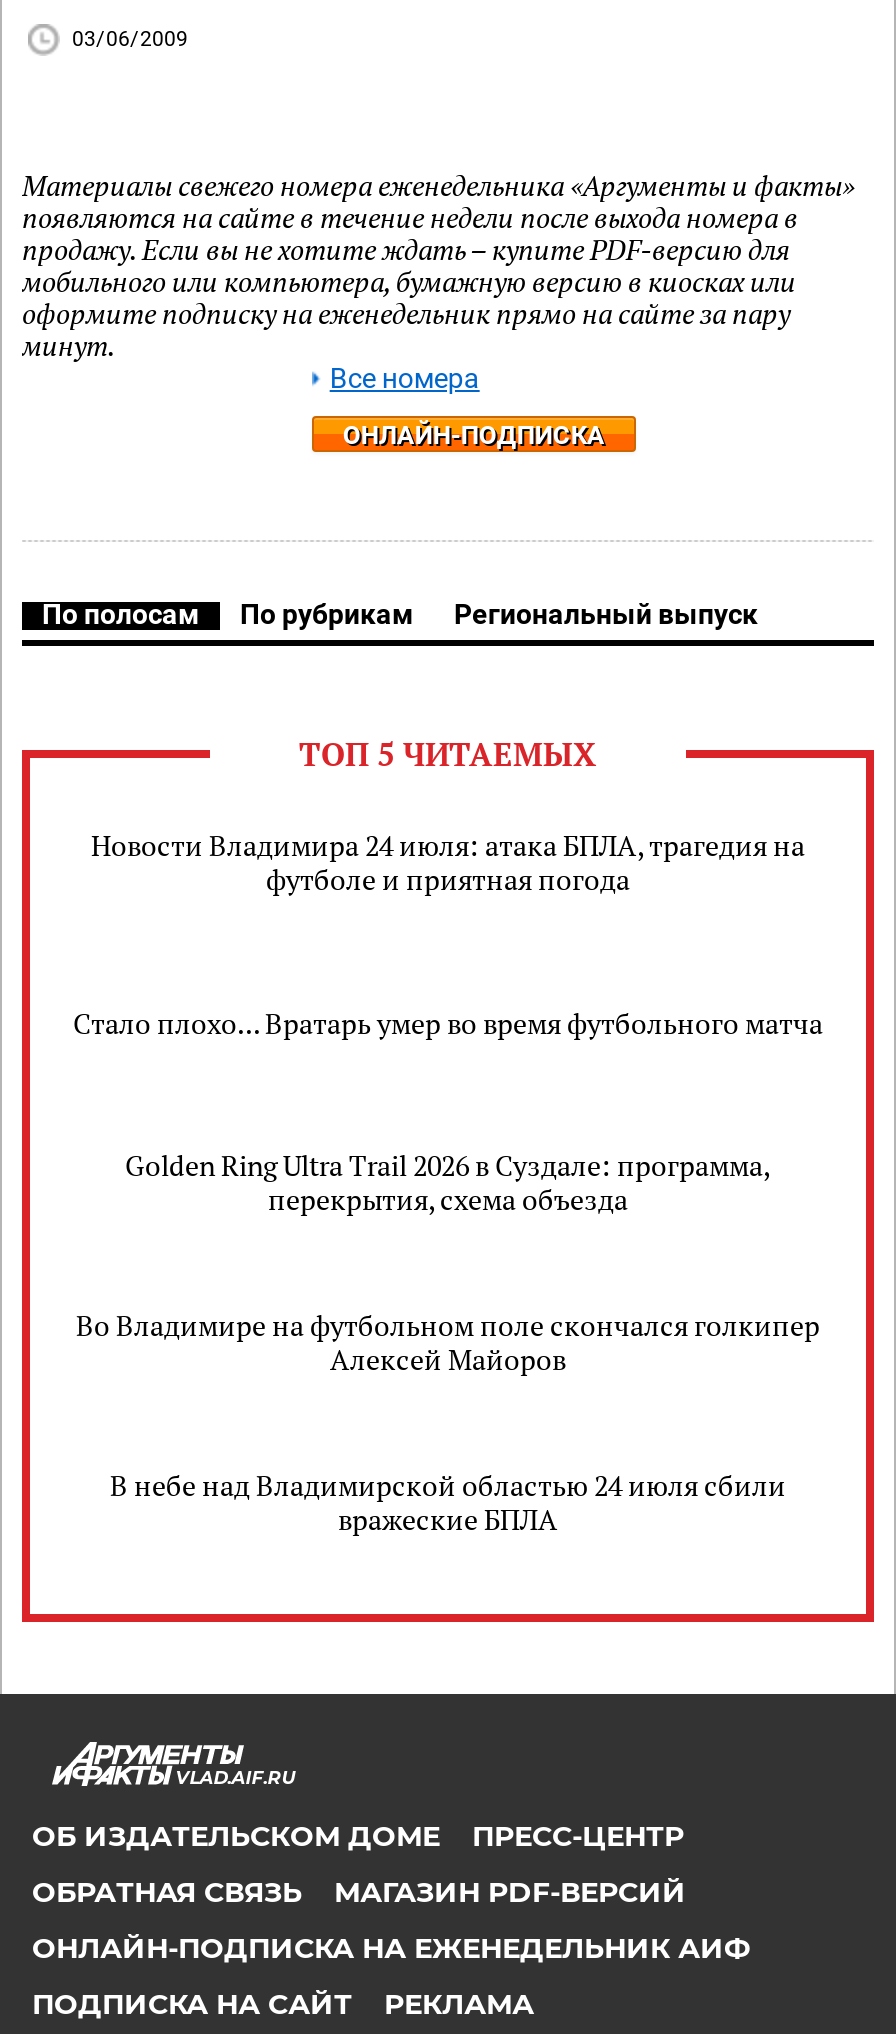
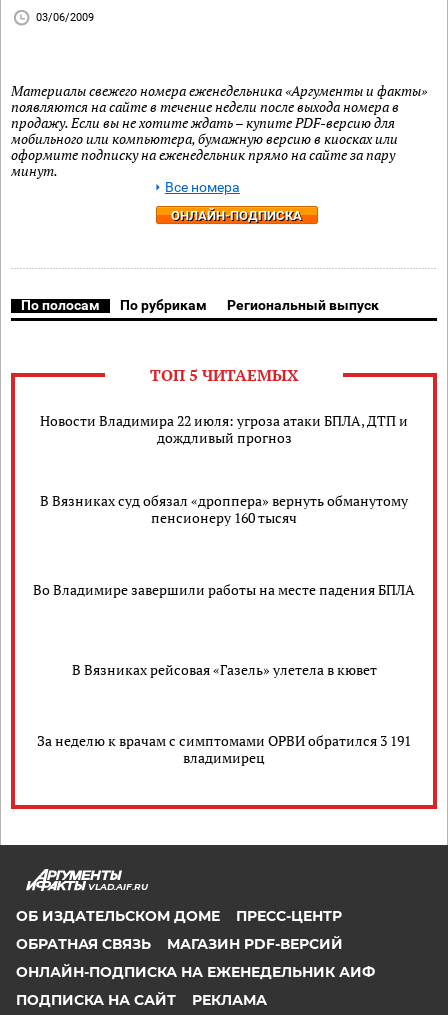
[91,826,805,898] Новости Владимира 24 июля: атака БПЛА, трагедия на | футболе и приятная погода -> [40,411,408,447] Новости Владимира 22 июля: угроза атаки БПЛА, ДТП и | дождливый прогноз
[73,1003,823,1041] Стало плохо... Вратарь умер во время футбольного матча -> [40,491,408,527] В Вязниках суд обязал «дроппера» вернуть обманутому | пенсионеру 160 тысяч
[125,1146,771,1218] Golden Ring Ultra Trail 2026 в Суздале: программа, | перекрытия, схема объезда -> [33,579,415,598] Во Владимире завершили работы на месте падения БПЛА
[76,1306,820,1378] Во Владимире на футбольном поле скончался голкипер | Алексей Майоров -> [71,659,376,678] В Вязниках рейсовая «Газель» улетела в кювет
[110,1466,786,1538] В небе над Владимирской областью 24 июля сбили | вражеские БПЛА -> [37,731,411,767] За неделю к врачам с симптомами ОРВИ обратился 3 191 | владимирец

